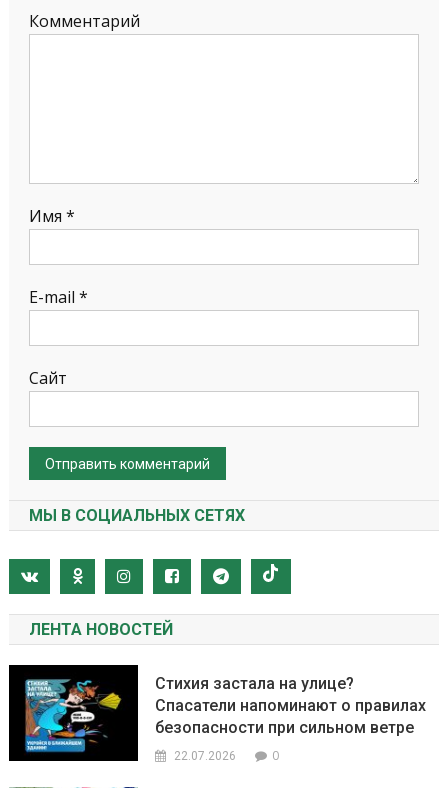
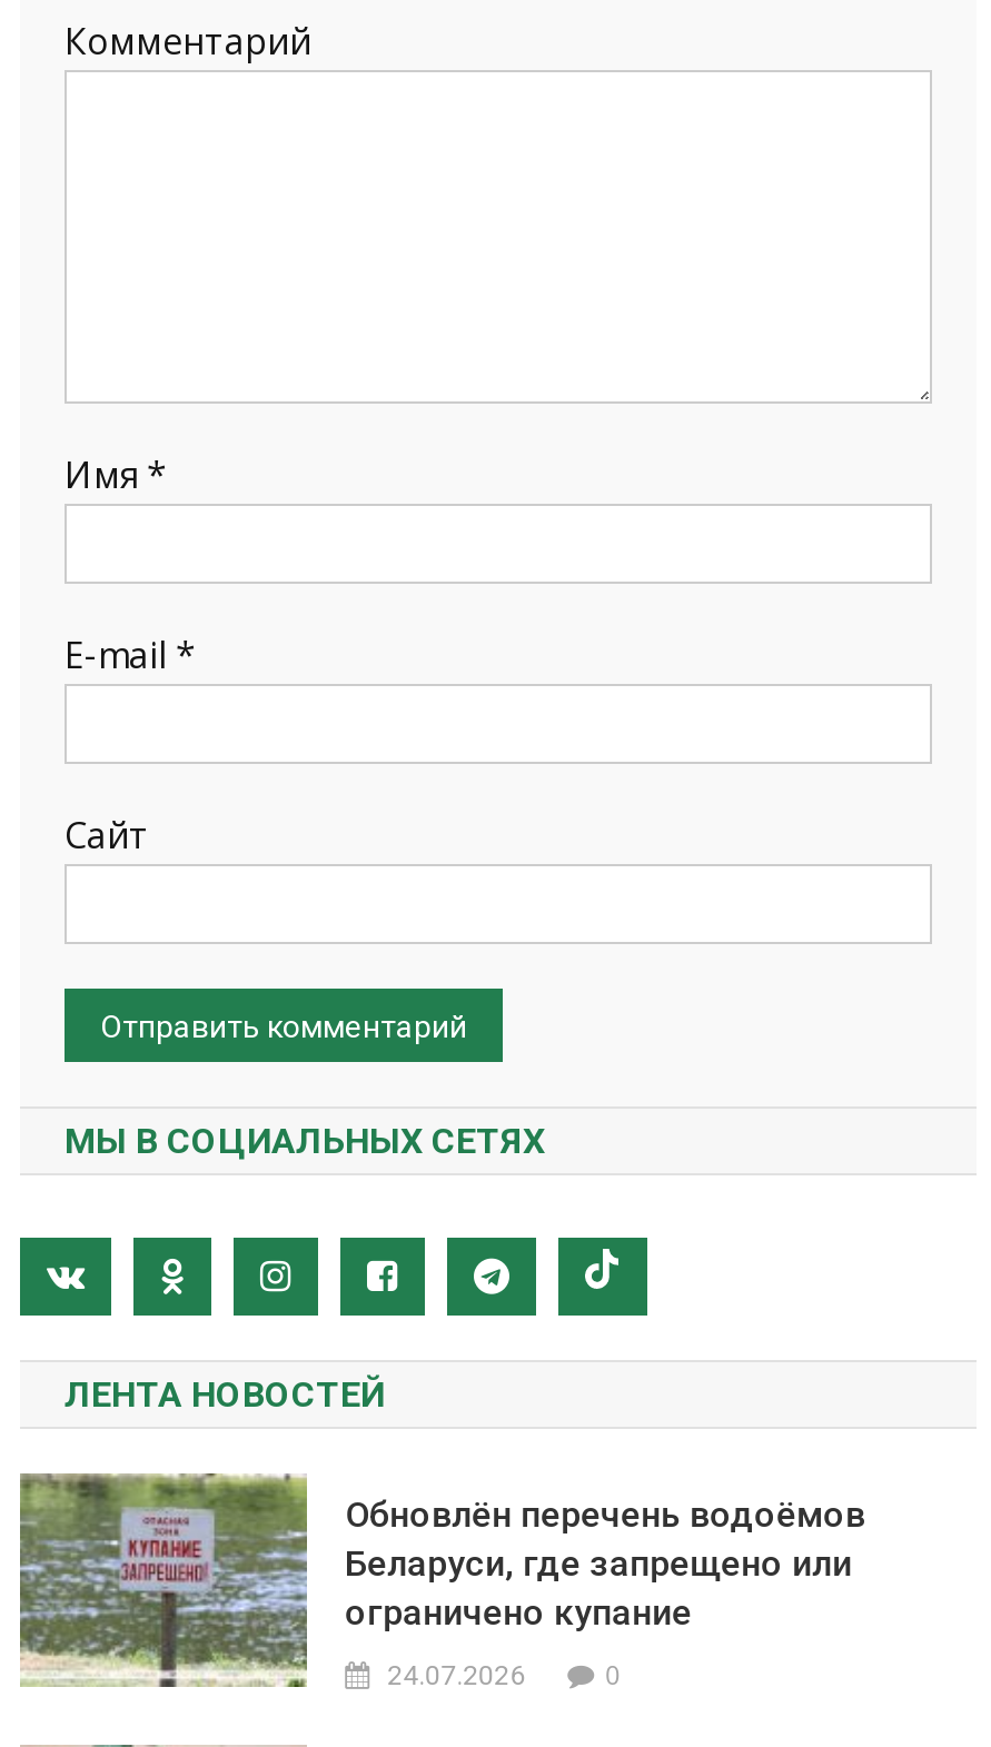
[8,664,426,762] [image] | Стихия застала на улице? | Спасатели напоминают о правилах | безопасности при сильном ветре -> [18,1471,866,1689] [image] | Обновлён перечень водоёмов | Беларуси, где запрещено или | ограничено купание
[174,749,236,763] 22.07.2026 -> [388,1659,525,1691] 24.07.2026

